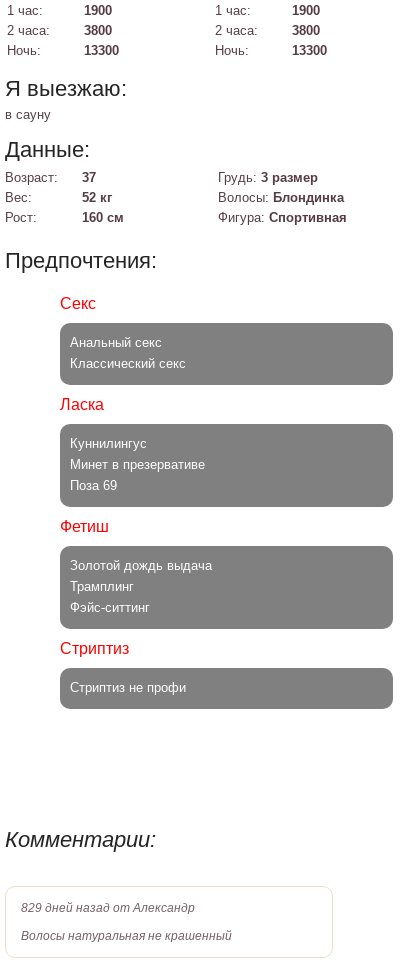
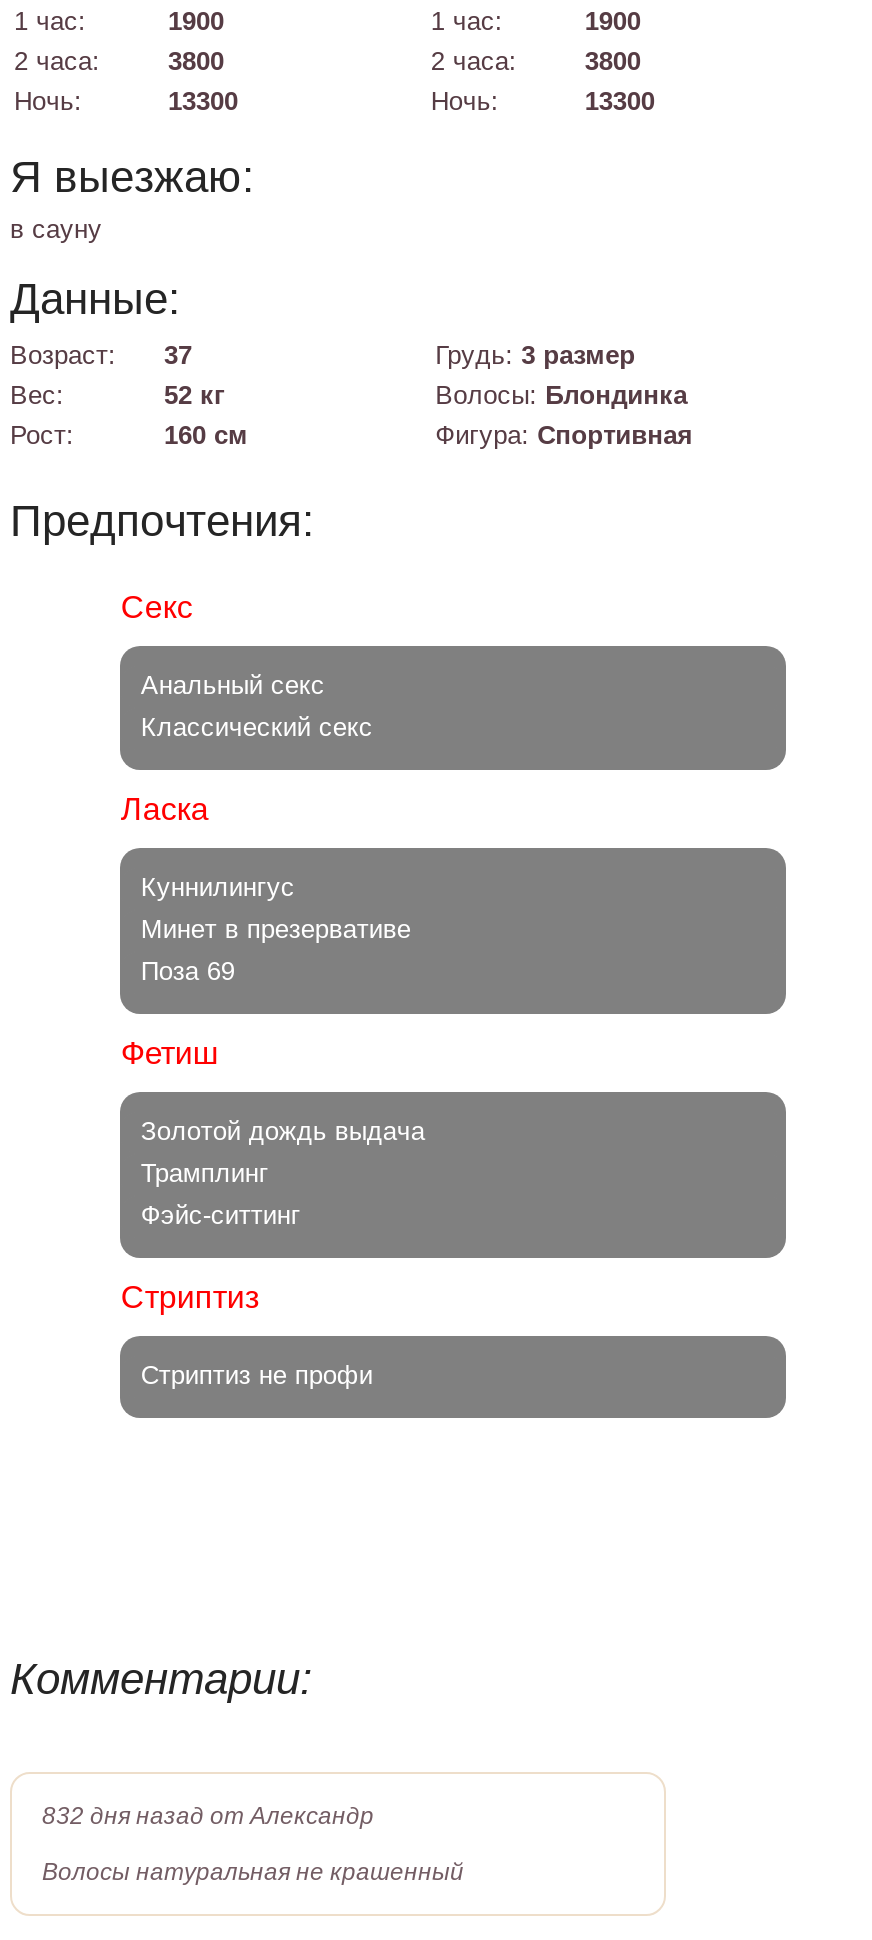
[21,901,195,915] 829 дней назад от Александр -> [42,1802,374,1830] 832 дня назад от Александр

